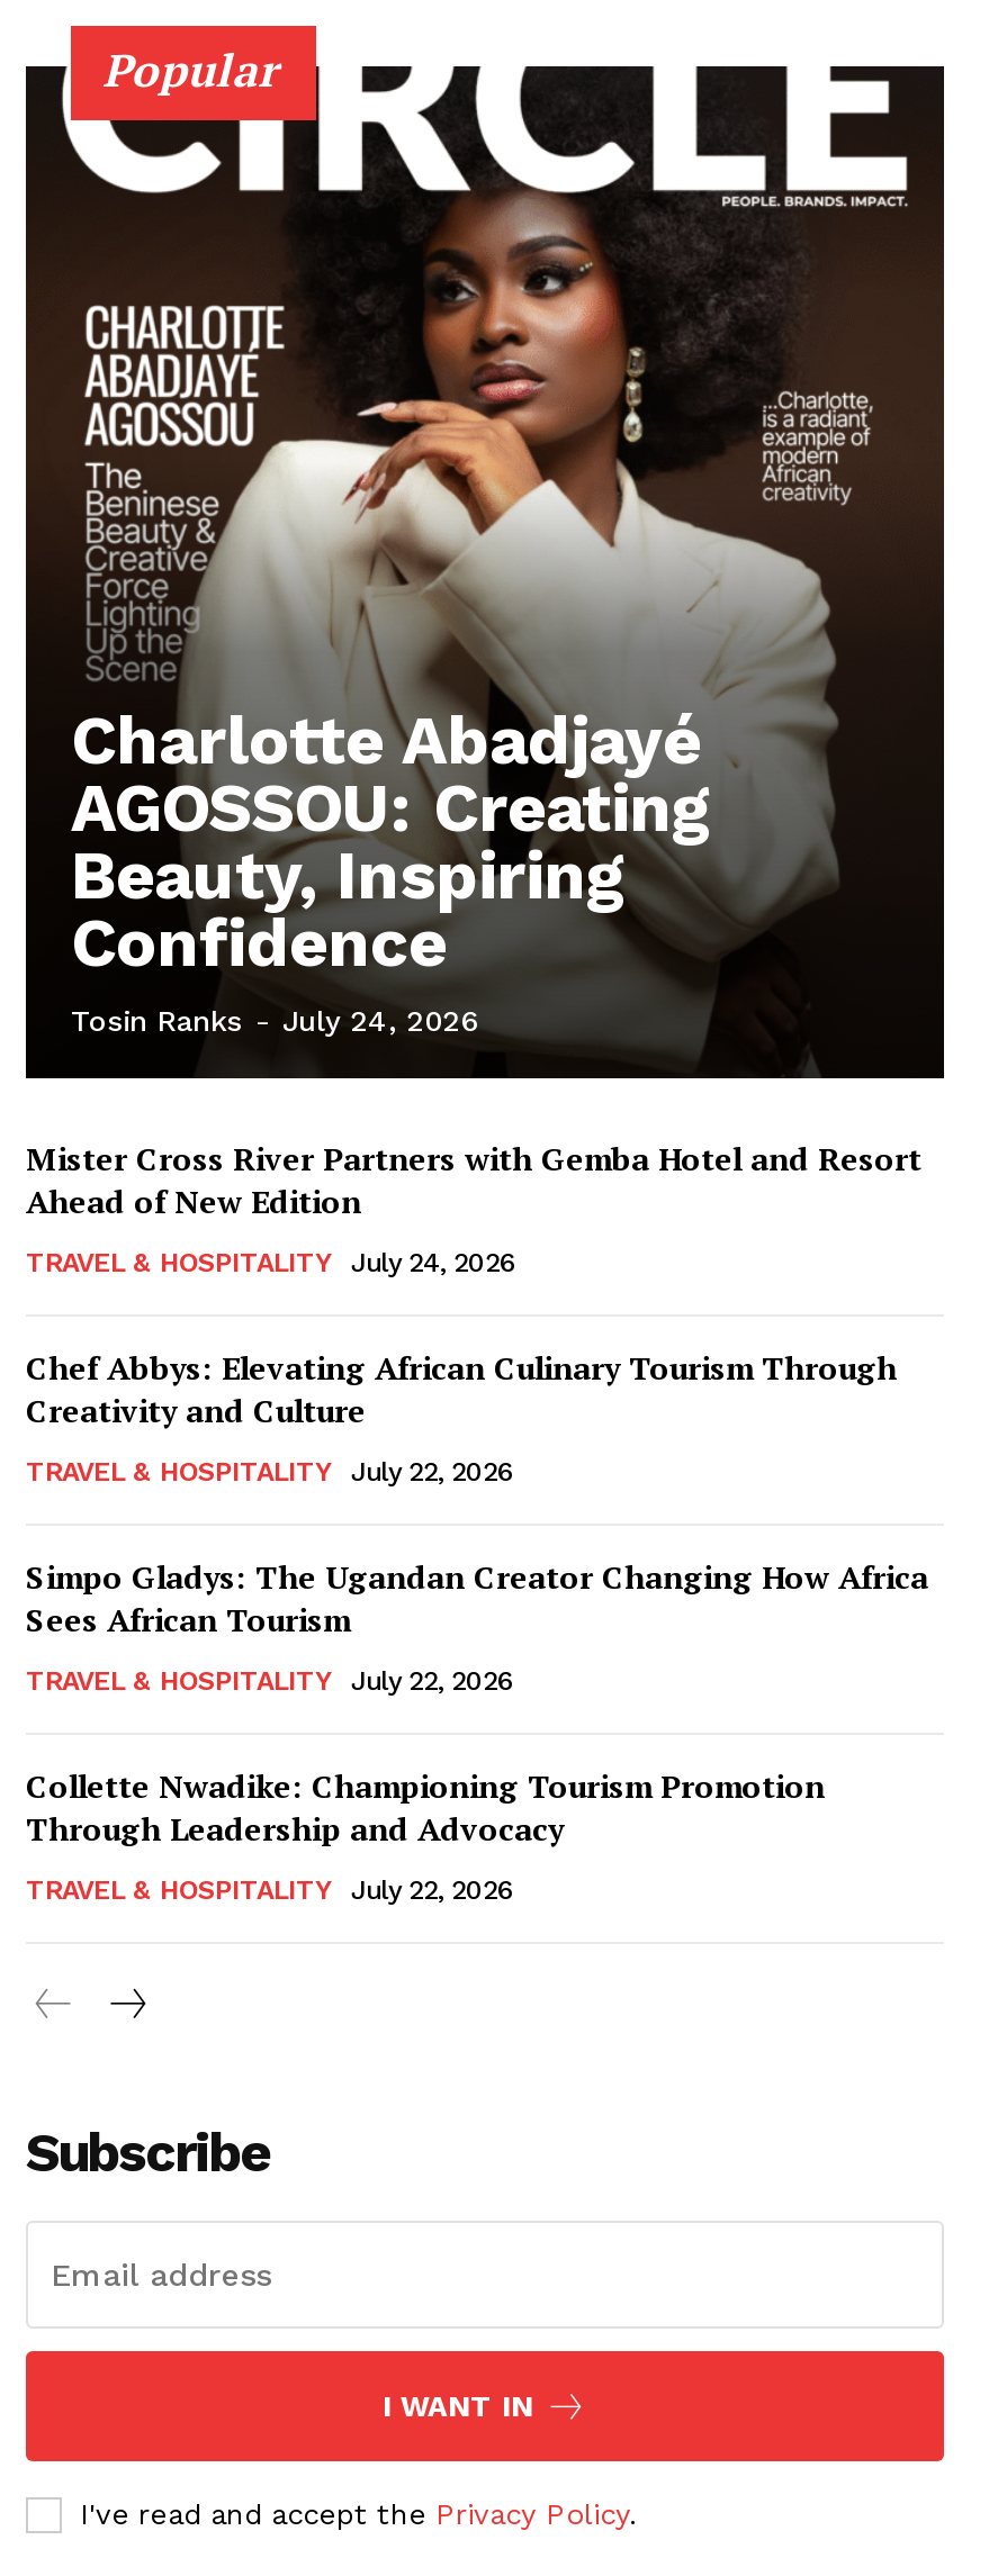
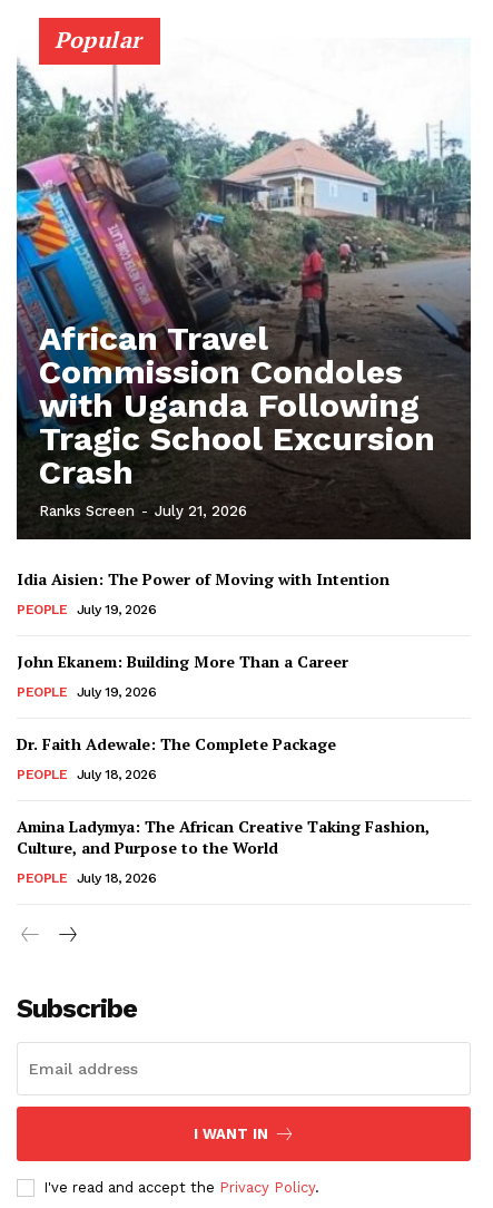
[24,64,946,1039] [image] | Charlotte Abadjayé | AGOSSOU: Creating | Beauty, Inspiring | Confidence | Tosin Ranks - July 24, 2026 -> [16,38,472,520] [image] | African Travel | Commission Condoles | with Uganda Following | Tragic School Excursion | Crash | Ranks Screen - July 21, 2026
[26,1138,921,1223] Mister Cross River Partners with Gemba Hotel and Resort | Ahead of New Edition -> [17,569,390,590] Idia Aisien: The Power of Moving with Intention
[26,1248,516,1280] TRAVEL & HOSPITALITY | July 24, 2026 -> [17,602,156,618] PEOPLE | July 19, 2026
[26,1347,897,1432] Chef Abbys: Elevating African Culinary Tourism Through | Creativity and Culture -> [17,651,348,673] John Ekanem: Building More Than a Career
[26,1457,514,1489] TRAVEL & HOSPITALITY | July 22, 2026 -> [17,685,156,700] PEOPLE | July 19, 2026
[26,1556,928,1642] Simpo Gladys: The Ugandan Creator Changing How Africa | Sees African Tourism -> [17,734,336,755] Dr. Faith Adewale: The Complete Package
[26,1666,514,1698] TRAVEL & HOSPITALITY | July 22, 2026 -> [17,767,156,783] PEOPLE | July 18, 2026
[26,1765,825,1851] Collette Nwadike: Championing Tourism Promotion | Through Leadership and Advocacy -> [17,816,430,859] Amina Ladymya: The African Creative Taking Fashion, | Culture, and Purpose to the World
[26,1875,514,1907] TRAVEL & HOSPITALITY | July 22, 2026 -> [17,871,156,886] PEOPLE | July 18, 2026

